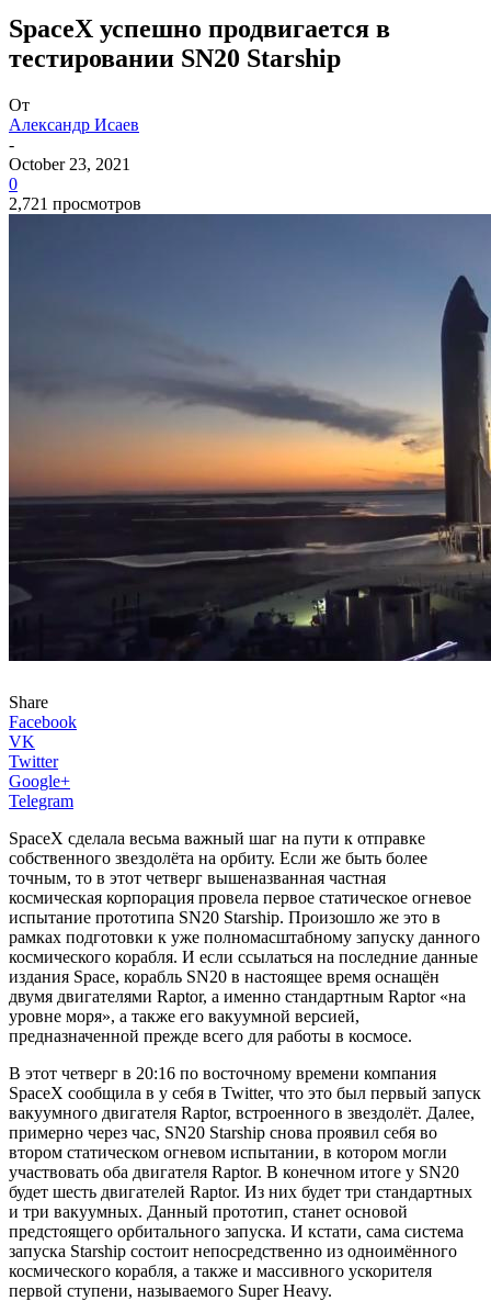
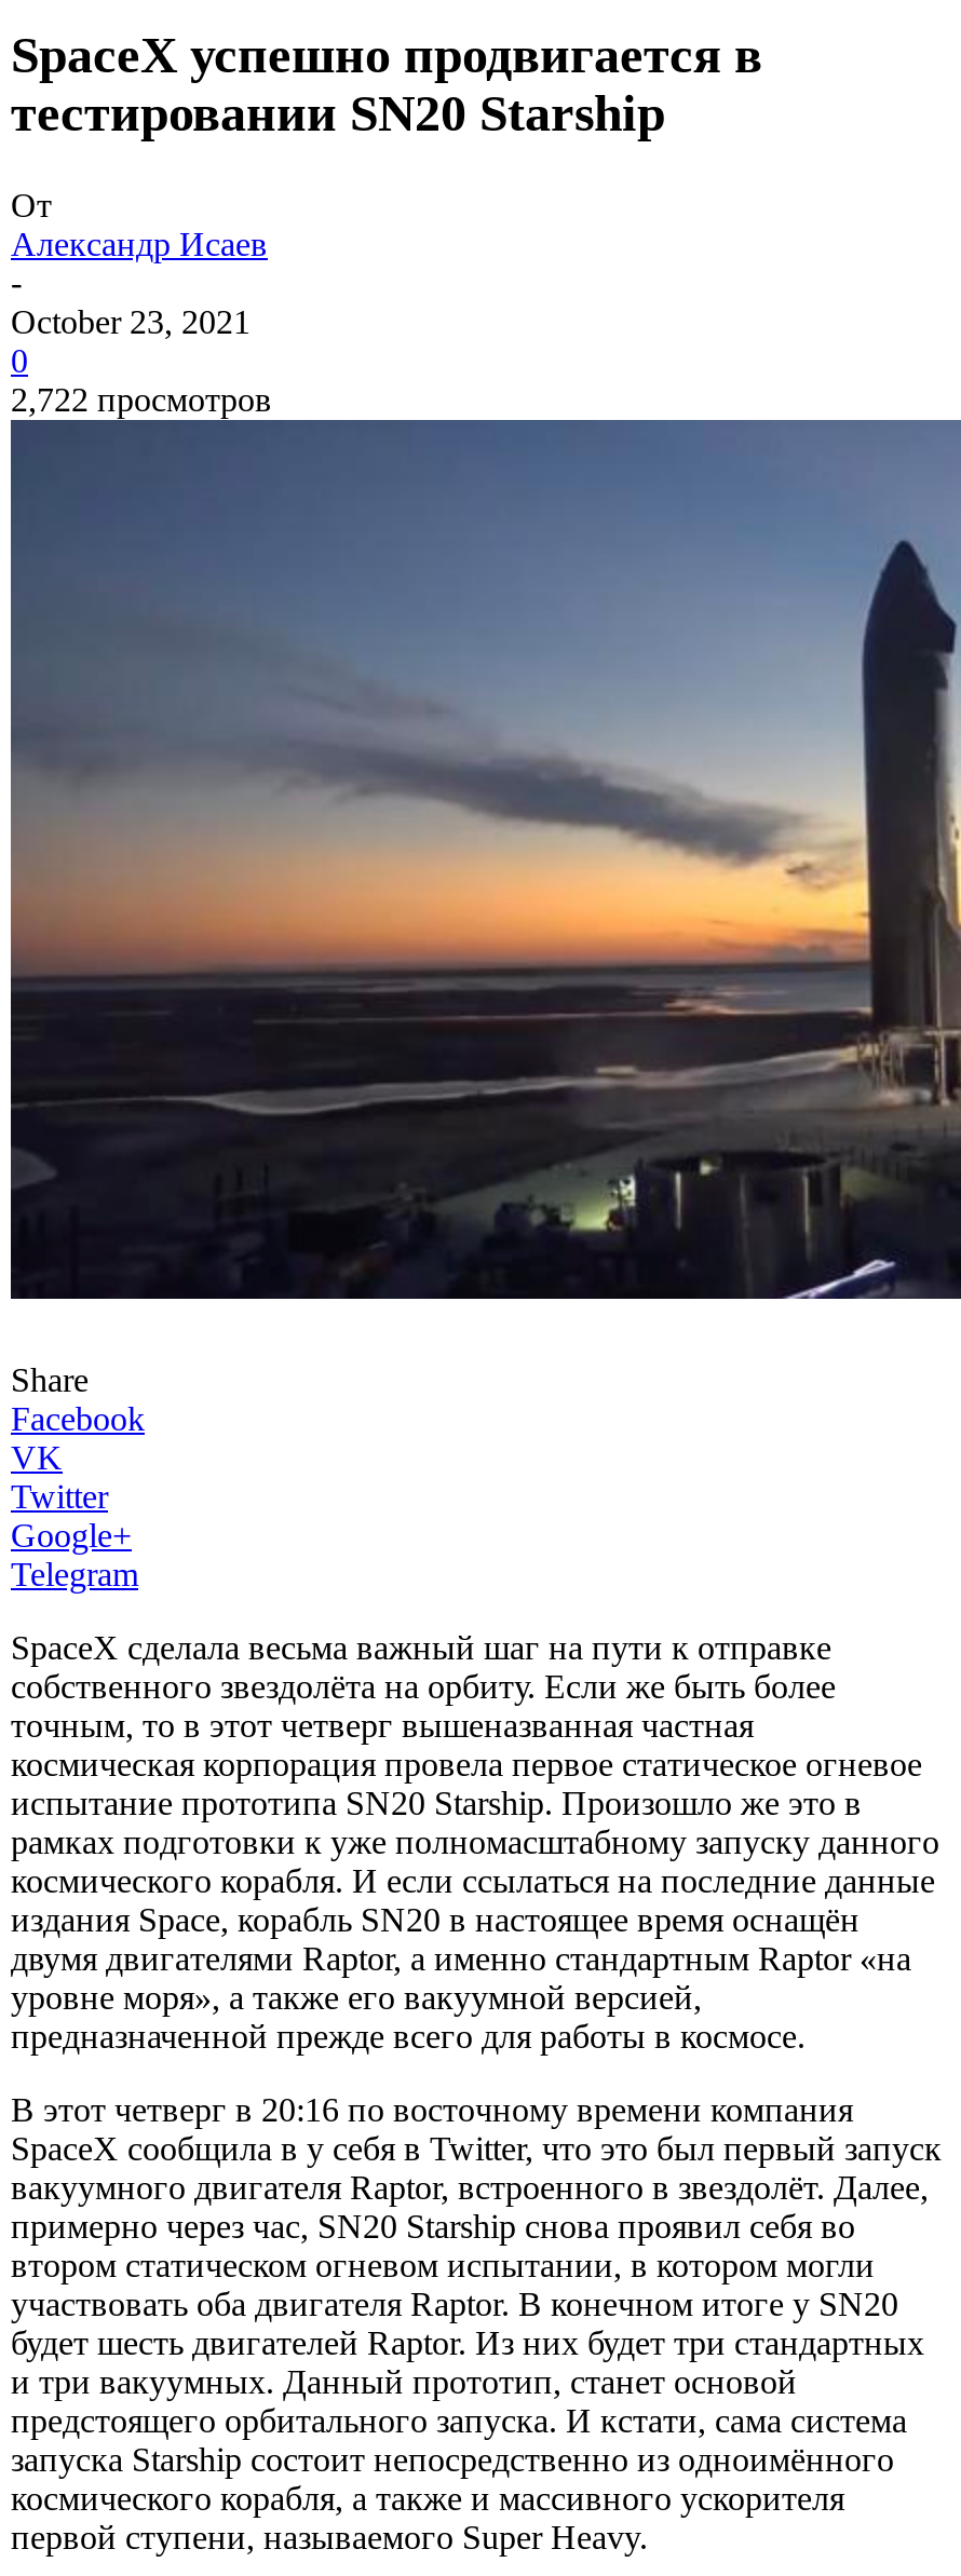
[9,194,141,213] 2,721 просмотров -> [11,381,272,417] 2,722 просмотров

